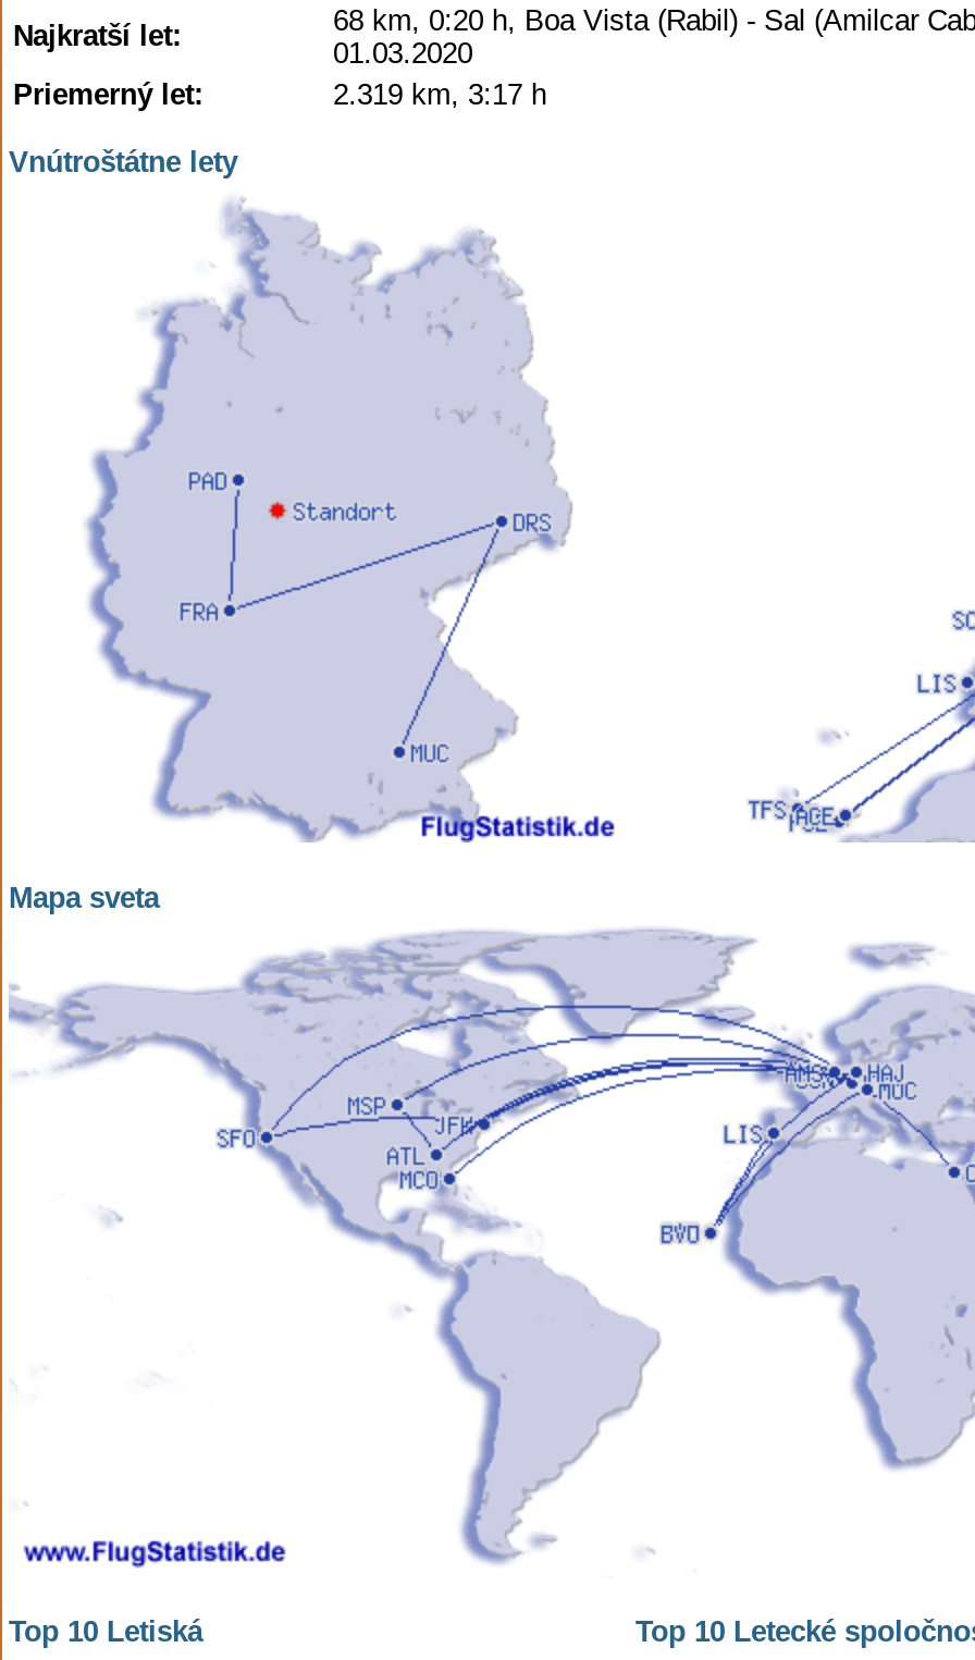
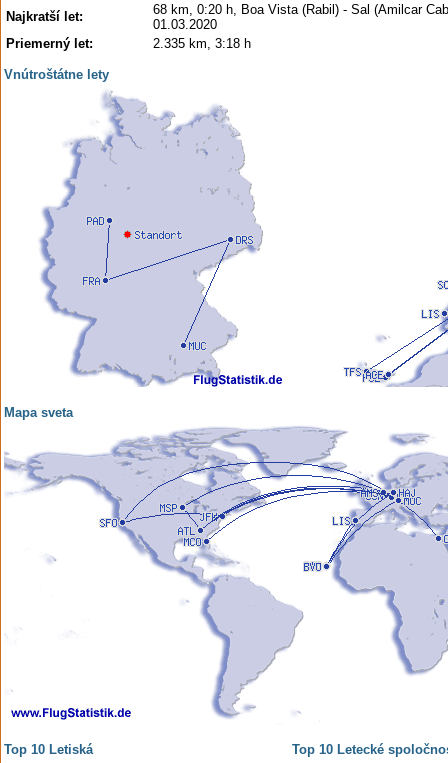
[333,78,546,111] 2.319 km, 3:17 h -> [153,36,251,51] 2.335 km, 3:18 h

